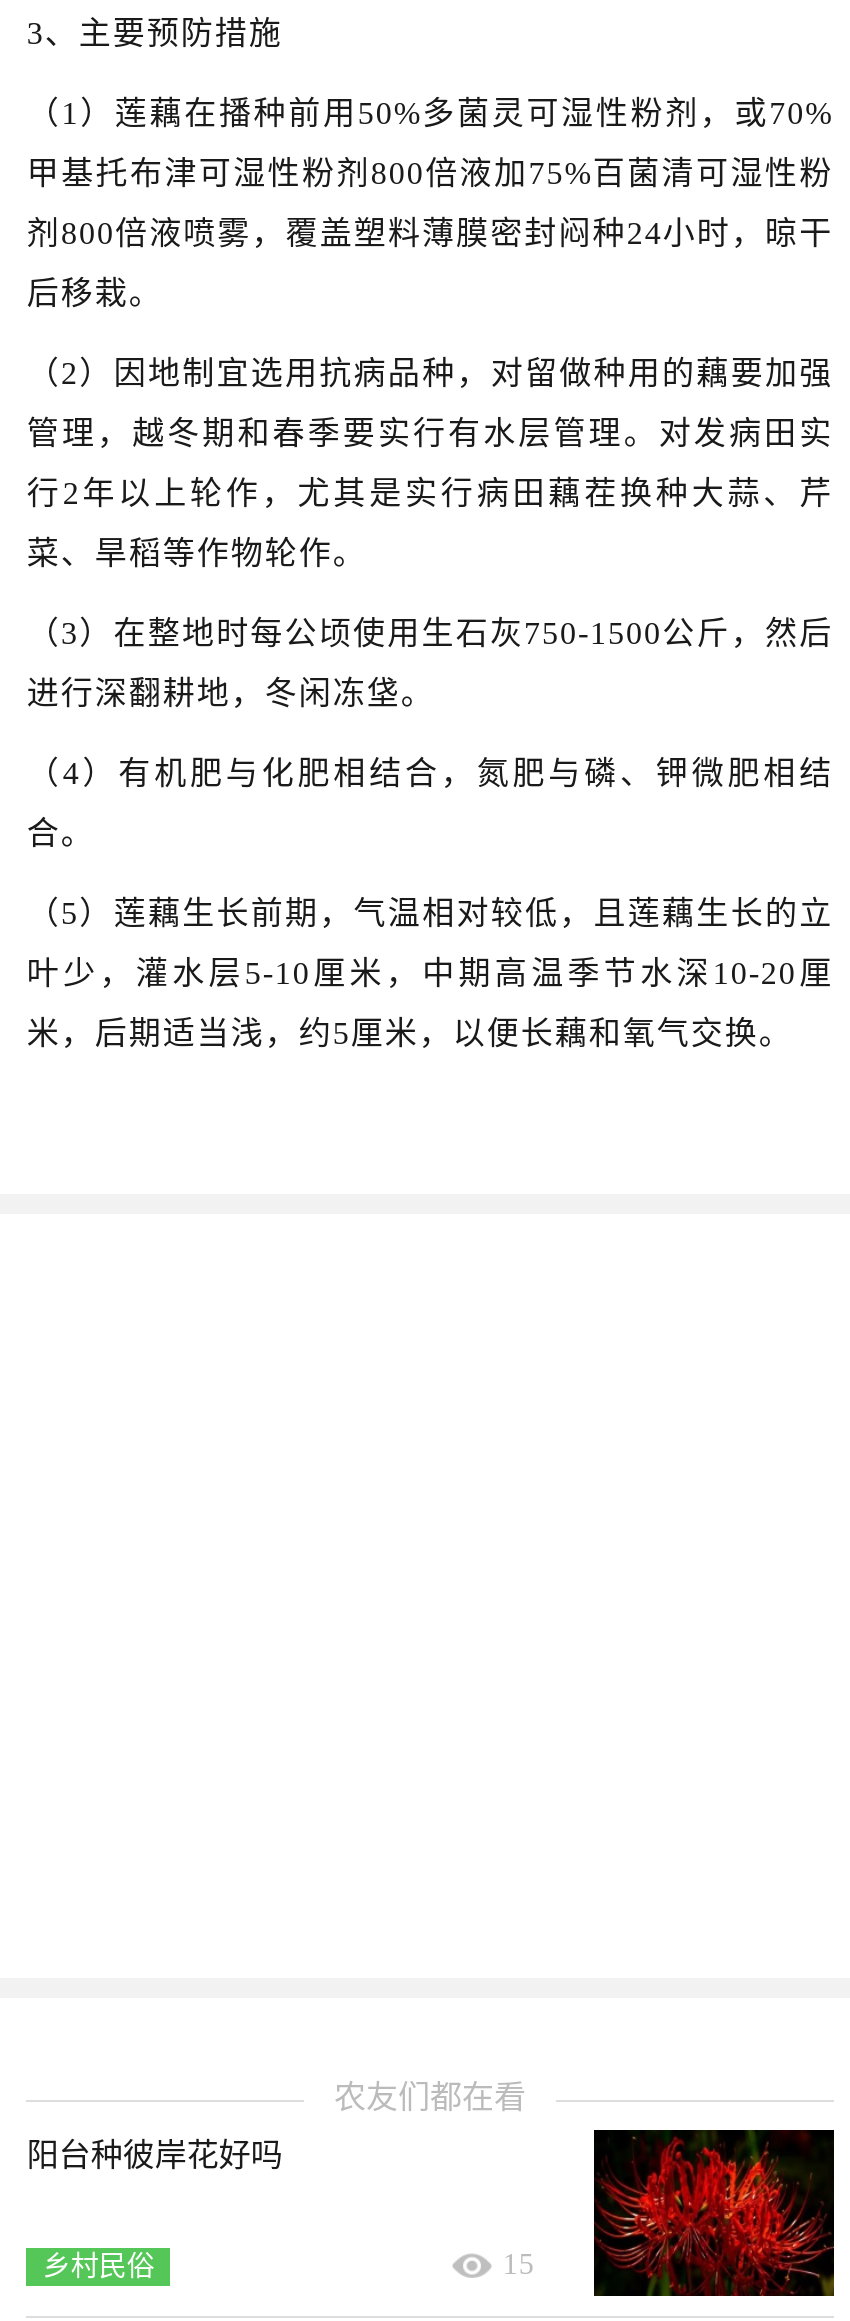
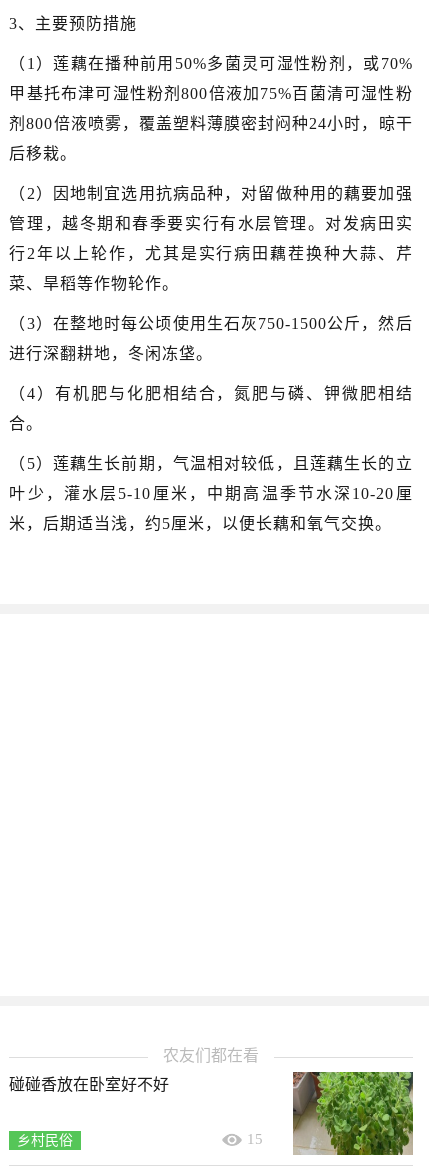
[27,2139,283,2173] 阳台种彼岸花好吗 -> [9,1076,169,1093] 碰碰香放在卧室好不好
[592,2128,836,2298] [image] -> [292,1071,414,1156] [image]

